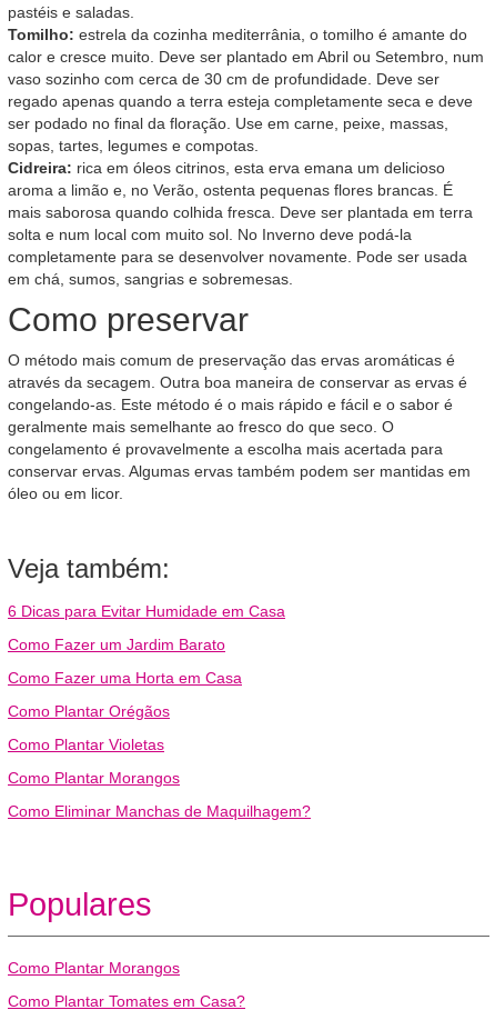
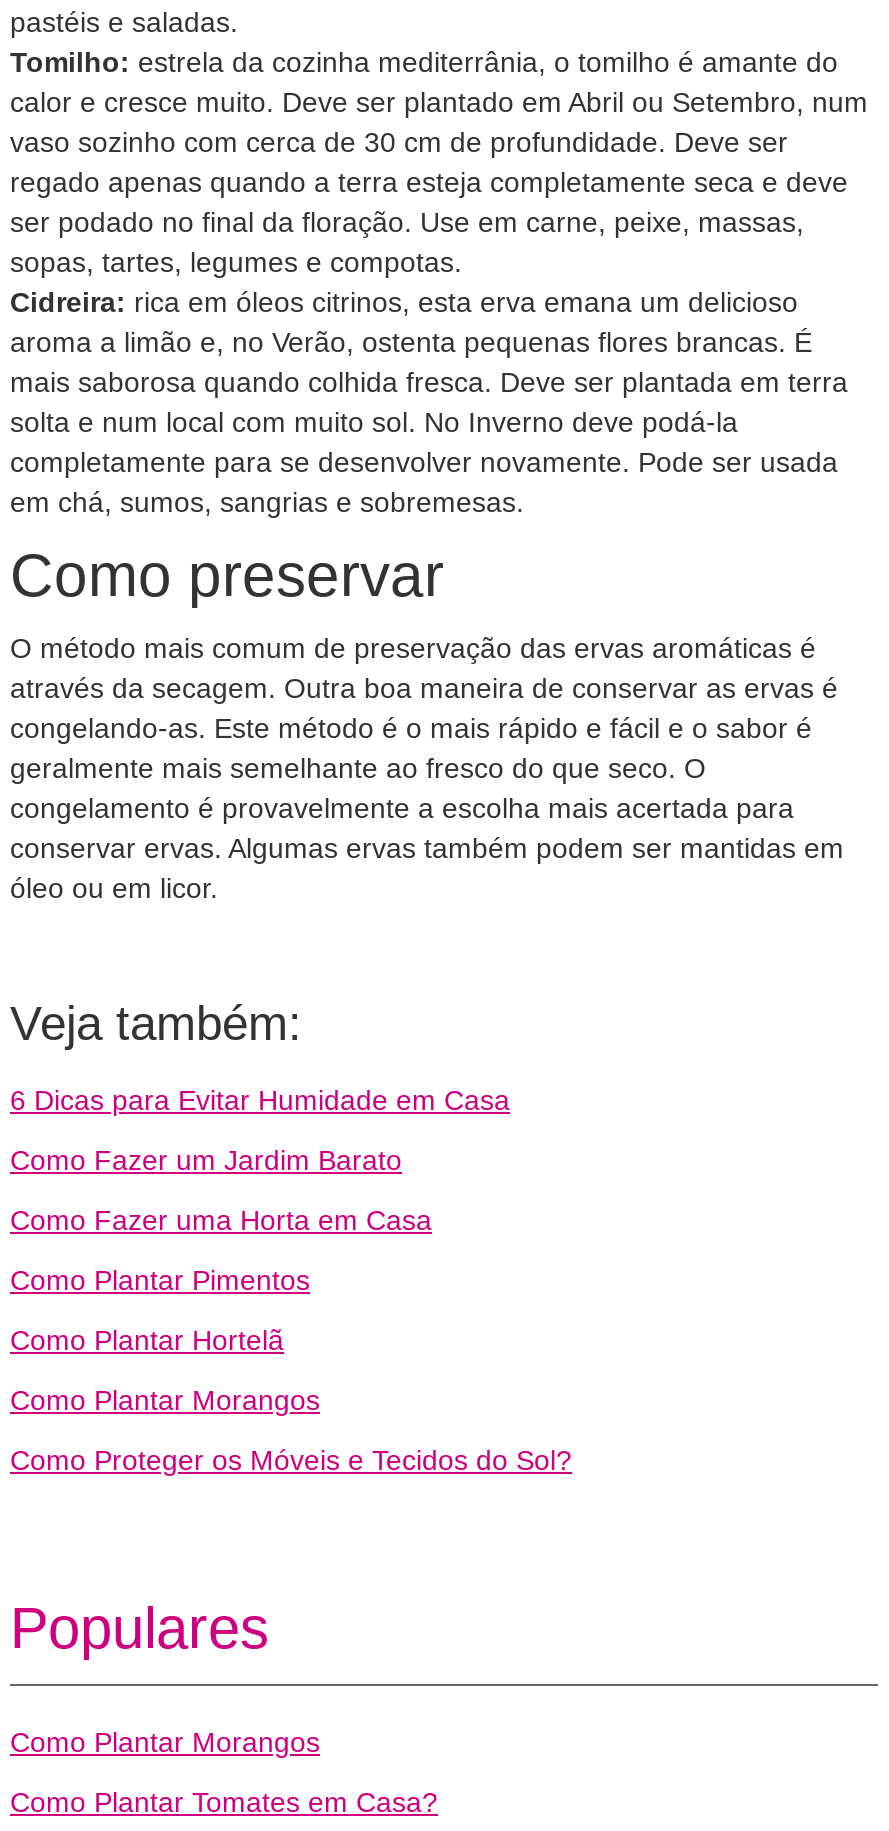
[8,702,170,720] Como Plantar Orégãos -> [10,1264,310,1296] Como Plantar Pimentos
[8,736,164,753] Como Plantar Violetas -> [10,1324,284,1356] Como Plantar Hortelã
[8,802,311,820] Como Eliminar Manchas de Maquilhagem? -> [10,1444,572,1476] Como Proteger os Móveis e Tecidos do Sol?

